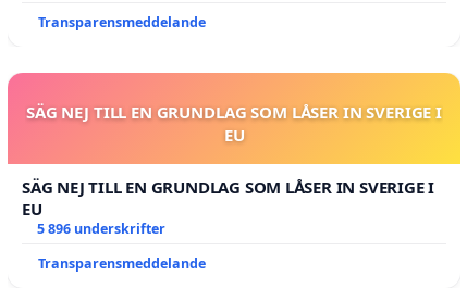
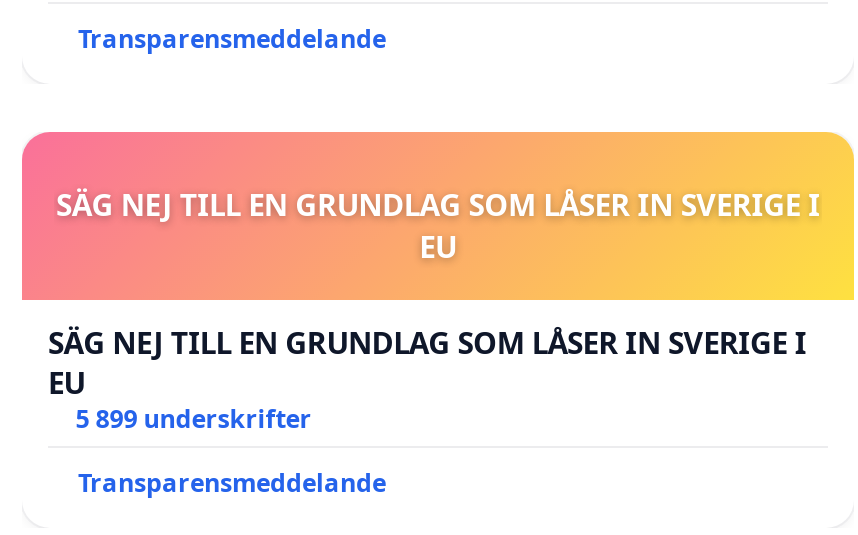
[37,219,165,238] 5 896 underskrifter -> [76,402,312,436] 5 899 underskrifter

